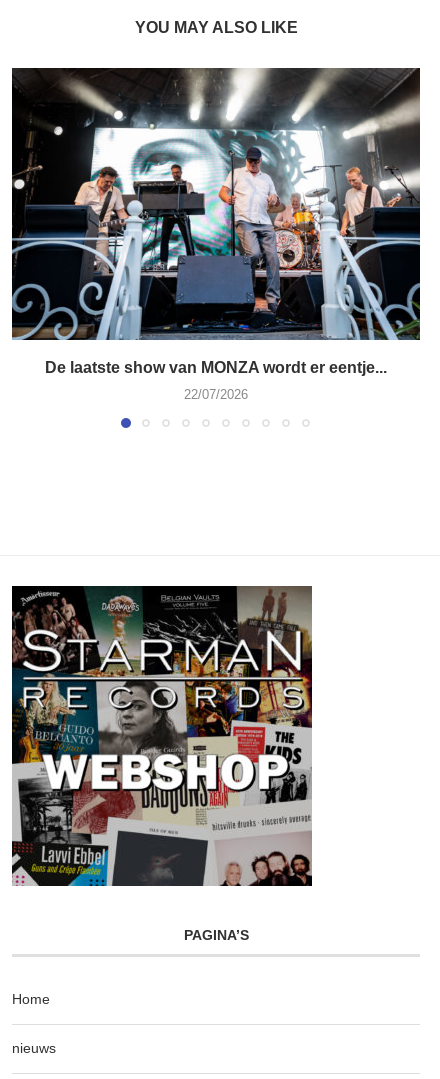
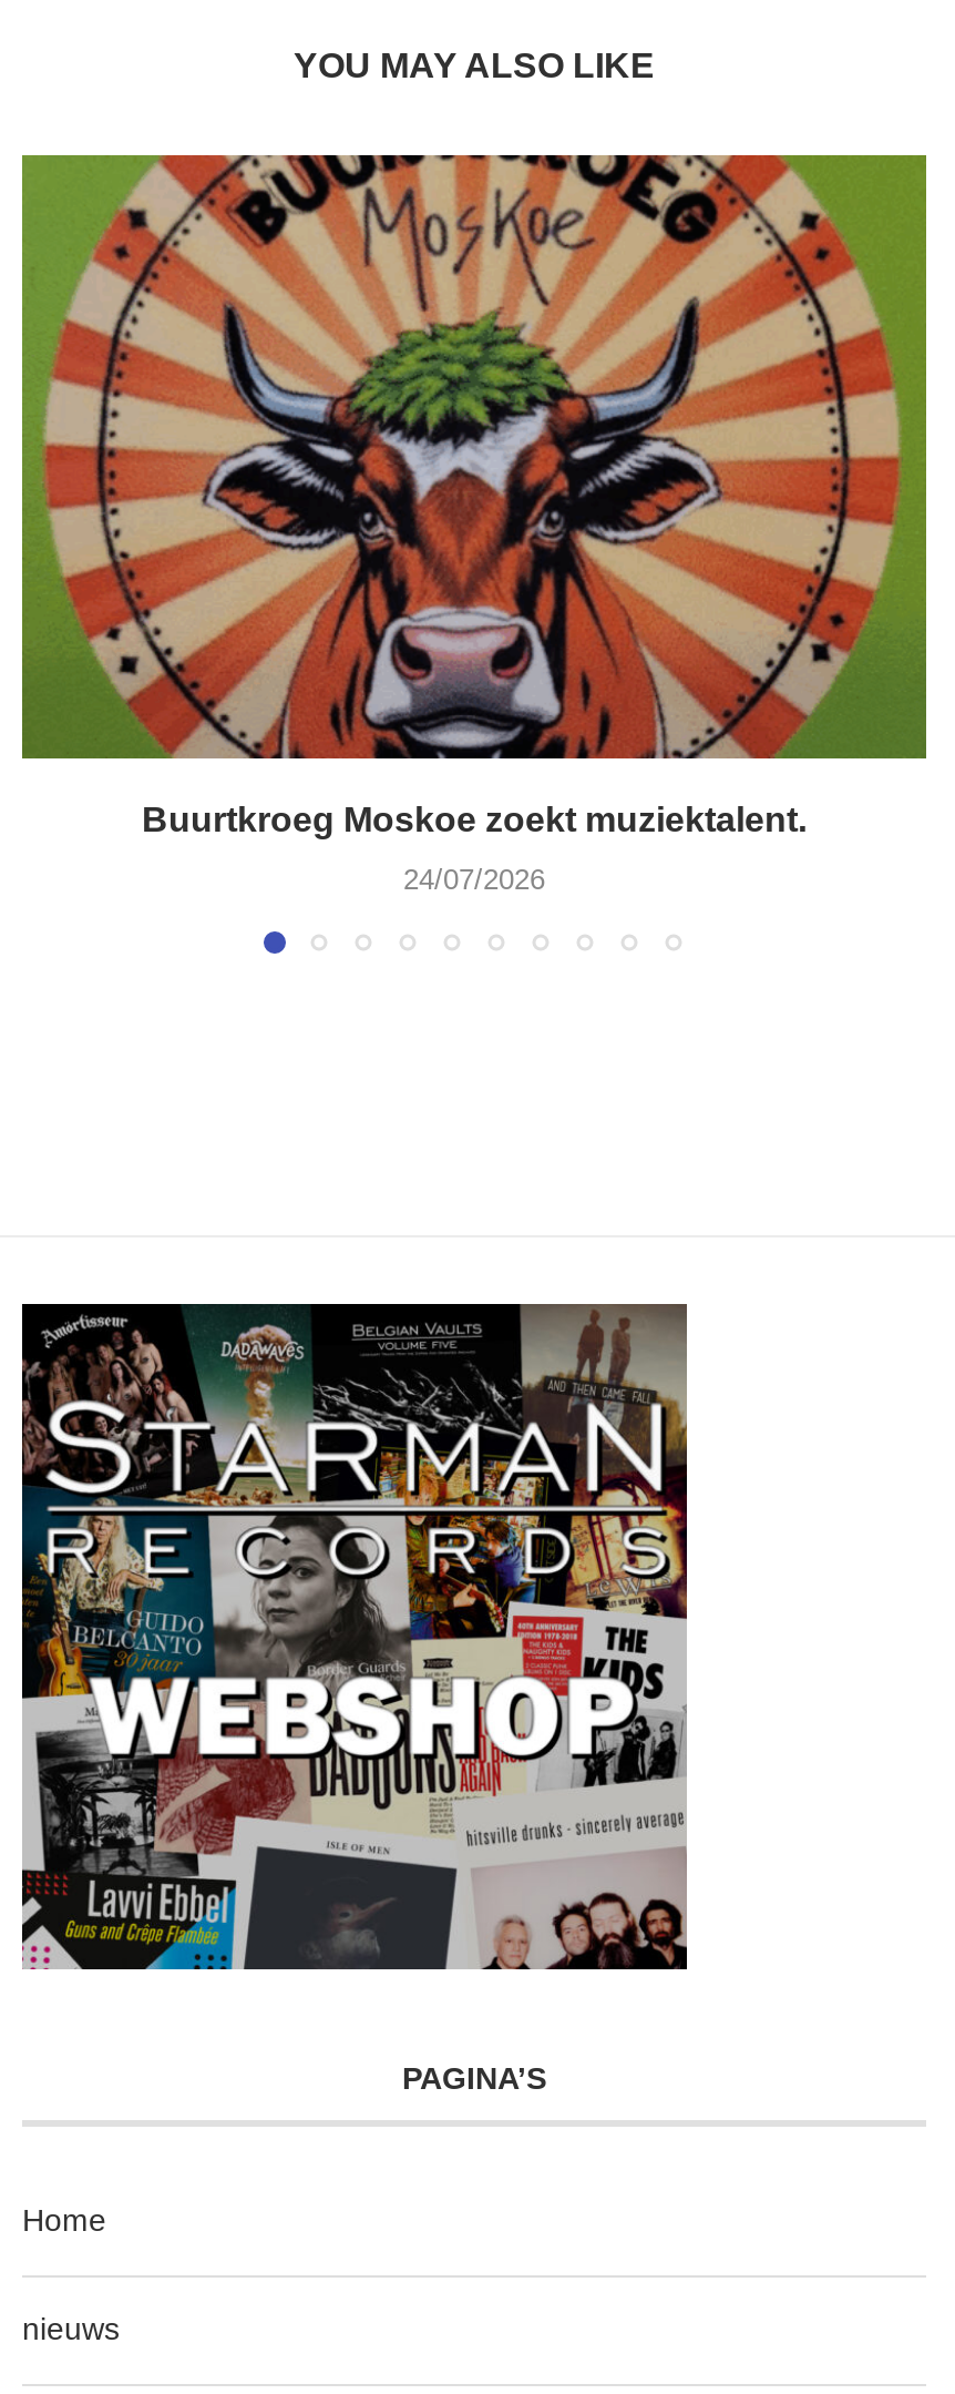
[11,67,421,376] [image] | De laatste show van MONZA wordt er eentje... -> [20,153,928,838] [image] | Buurtkroeg Moskoe zoekt muziektalent.
[184,387,248,402] 22/07/2026 -> [403,862,545,896] 24/07/2026

